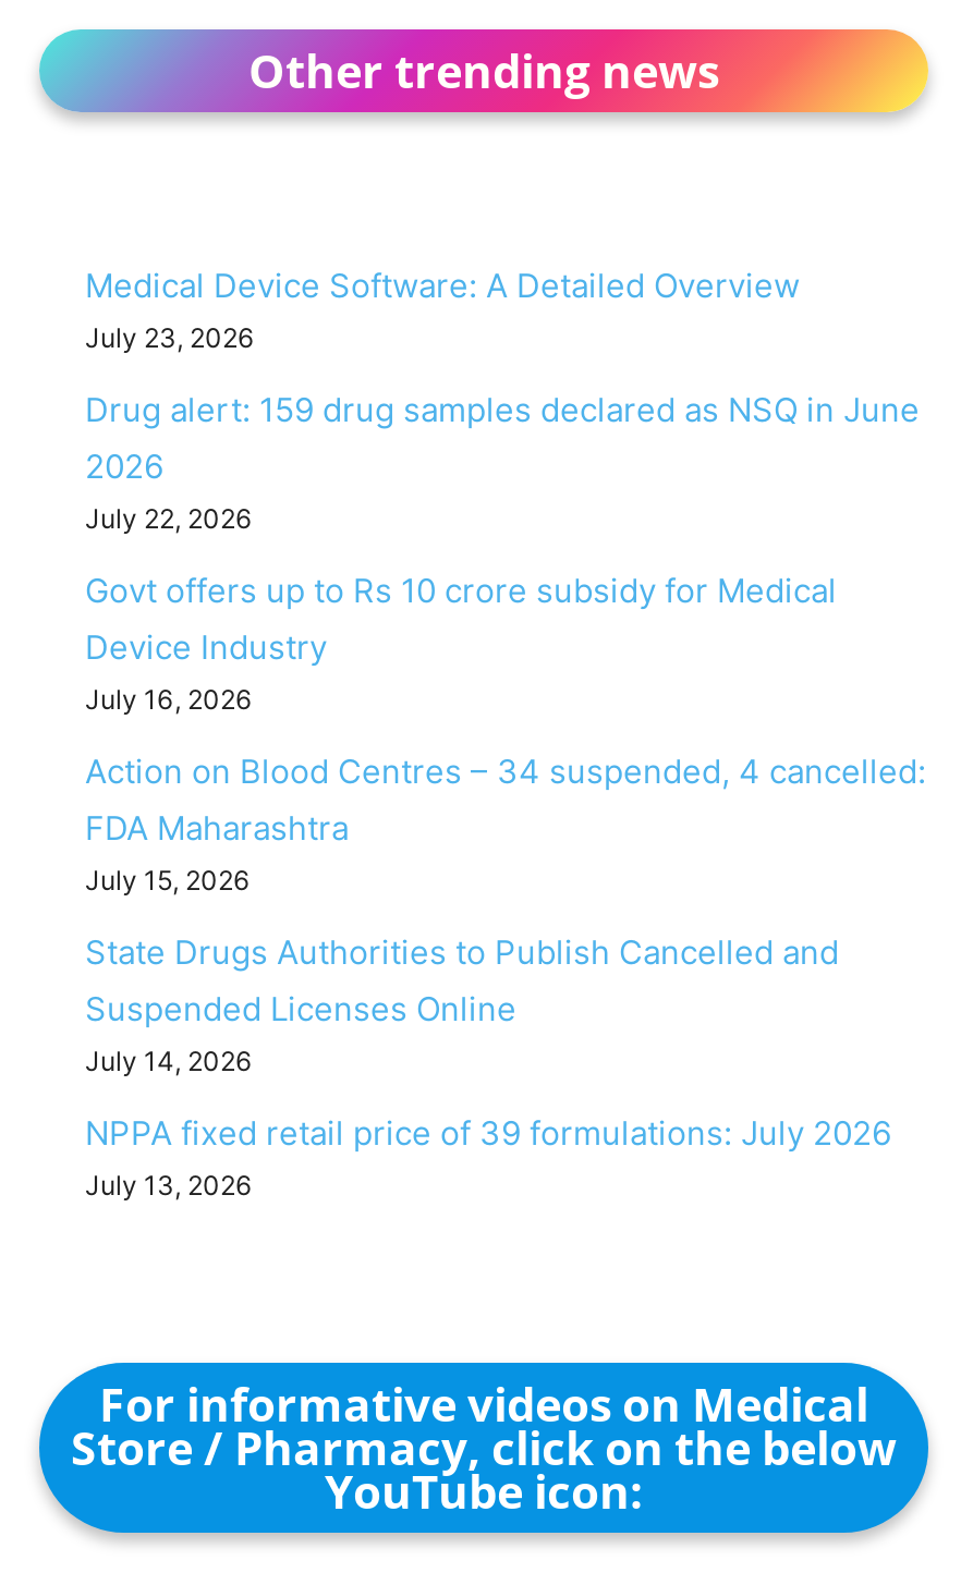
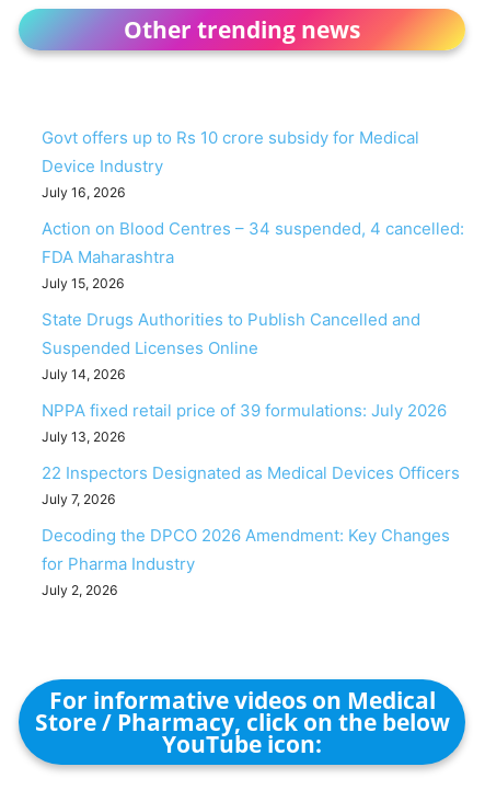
[85,264,920,534] Medical Device Software: A Detailed Overview | July 23, 2026 | Drug alert: 159 drug samples declared as NSQ in June | 2026 | July 22, 2026 -> none
moved [85,569,926,1200] -> [42,127,464,445]: Govt offers up to Rs 10 crore subsidy for Medical | Device Industry | July 16, 2026 | ... | NPPA fixed retail price of 39 formulations: July 2026 | July 13, 2026
none -> [42,462,460,598] 22 Inspectors Designated as Medical Devices Officers | July 7, 2026 | Decoding the DPCO 2026 Amendment: Key Changes | for Pharma Industry | July 2, 2026

